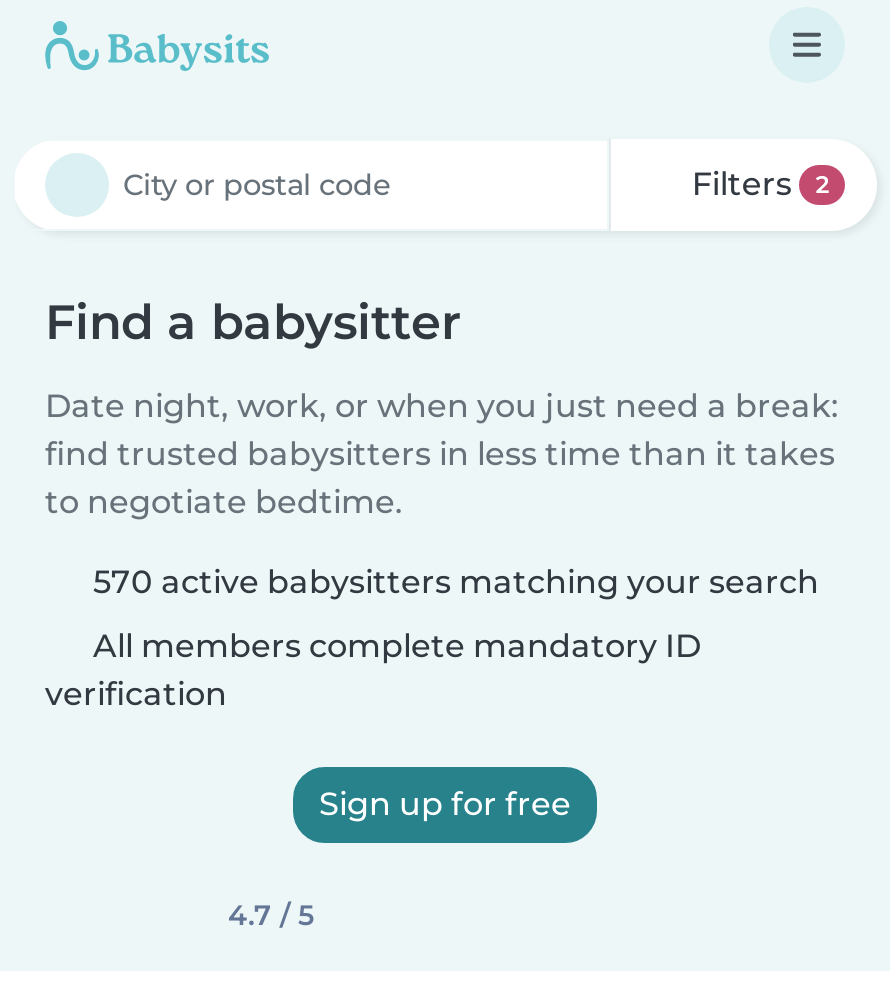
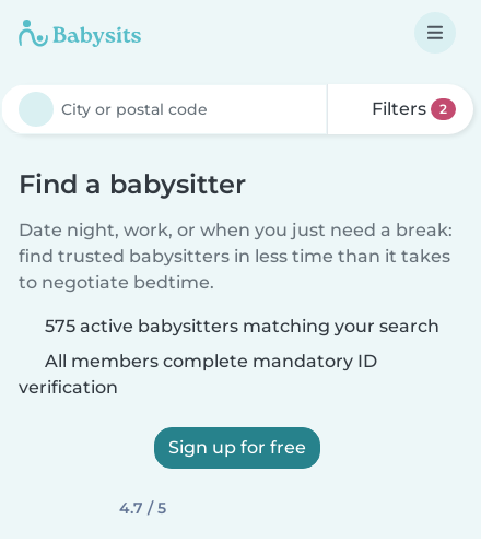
[93,563,819,601] 570 active babysitters matching your search -> [45,316,439,336] 575 active babysitters matching your search

